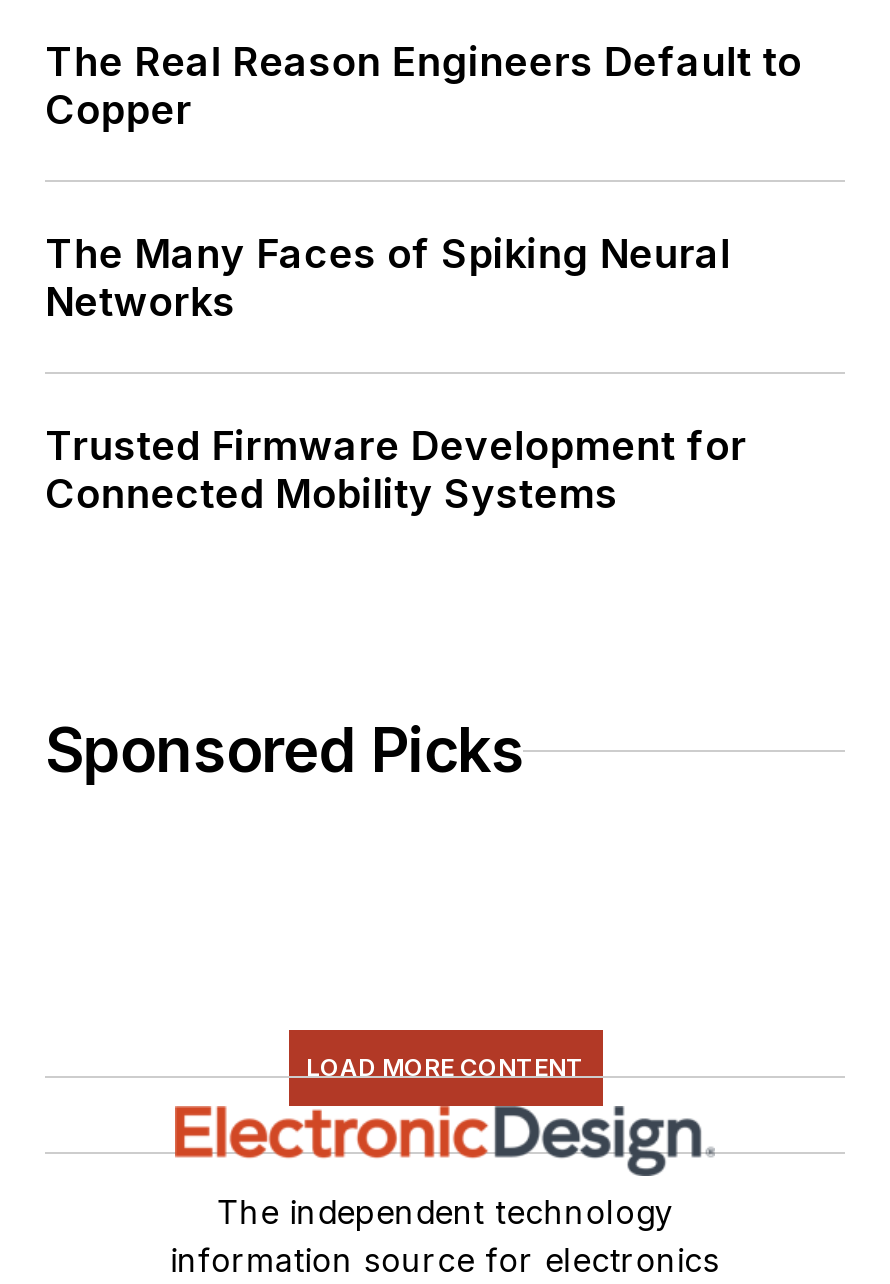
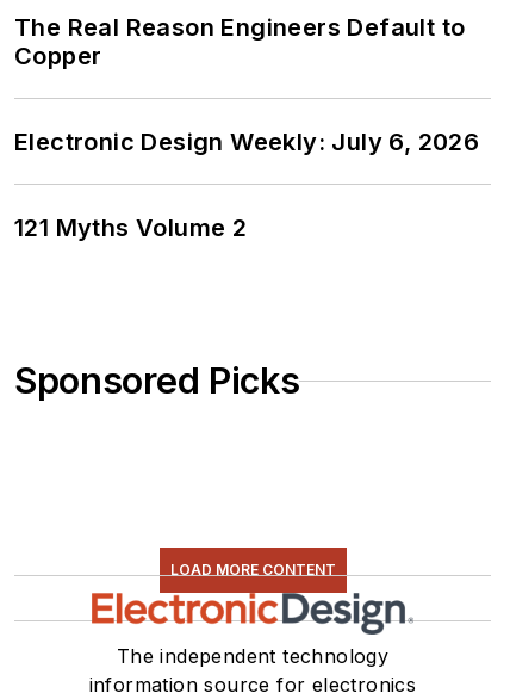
[45,230,731,326] The Many Faces of Spiking Neural | Networks -> [14,128,479,156] Electronic Design Weekly: July 6, 2026
[45,422,747,518] Trusted Firmware Development for | Connected Mobility Systems -> [14,214,247,242] 121 Myths Volume 2

